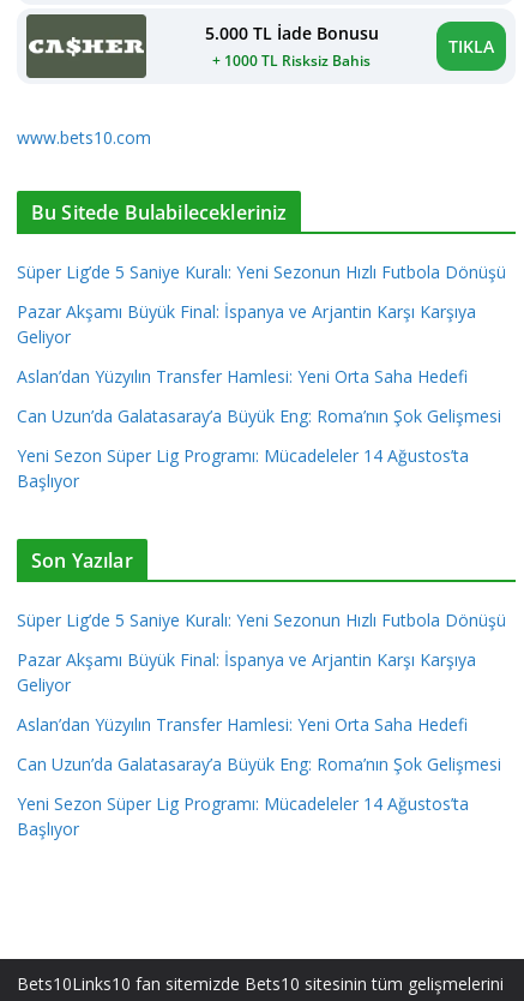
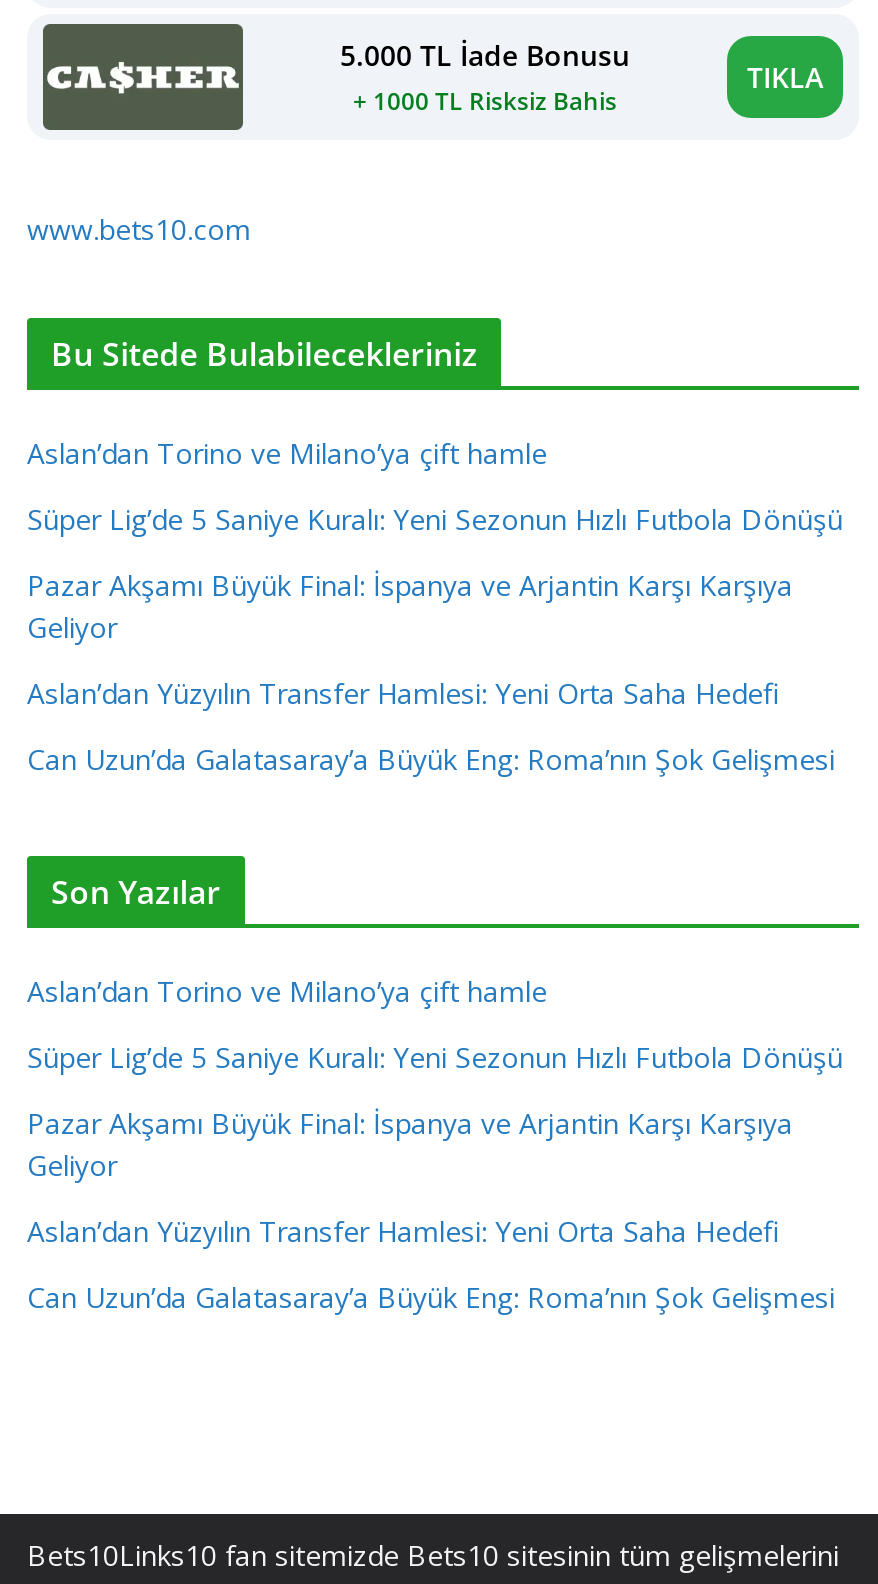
none -> [27,434,547,472] Aslan’dan Torino ve Milano’ya çift hamle
moved [17,261,506,428] -> [27,500,843,778]: Süper Lig’de 5 Saniye Kuralı: Yeni Sezonun Hızlı Futbola Dönüşü | Pazar Akşamı Büyük Final: İspanya ve Arjantin Karşı Karşıya | Geliyor | Aslan’dan Yüzyılın Transfer Hamlesi: Yeni Orta Saha Hedefi | Can Uzun’da Galatasaray’a Büyük Eng: Roma’nın Şok Gelişmesi
[17,444,469,492] Yeni Sezon Süper Lig Programı: Mücadeleler 14 Ağustos’ta | Başlıyor -> none
none -> [27,972,547,1010] Aslan’dan Torino ve Milano’ya çift hamle
[17,792,469,840] Yeni Sezon Süper Lig Programı: Mücadeleler 14 Ağustos’ta | Başlıyor -> none

